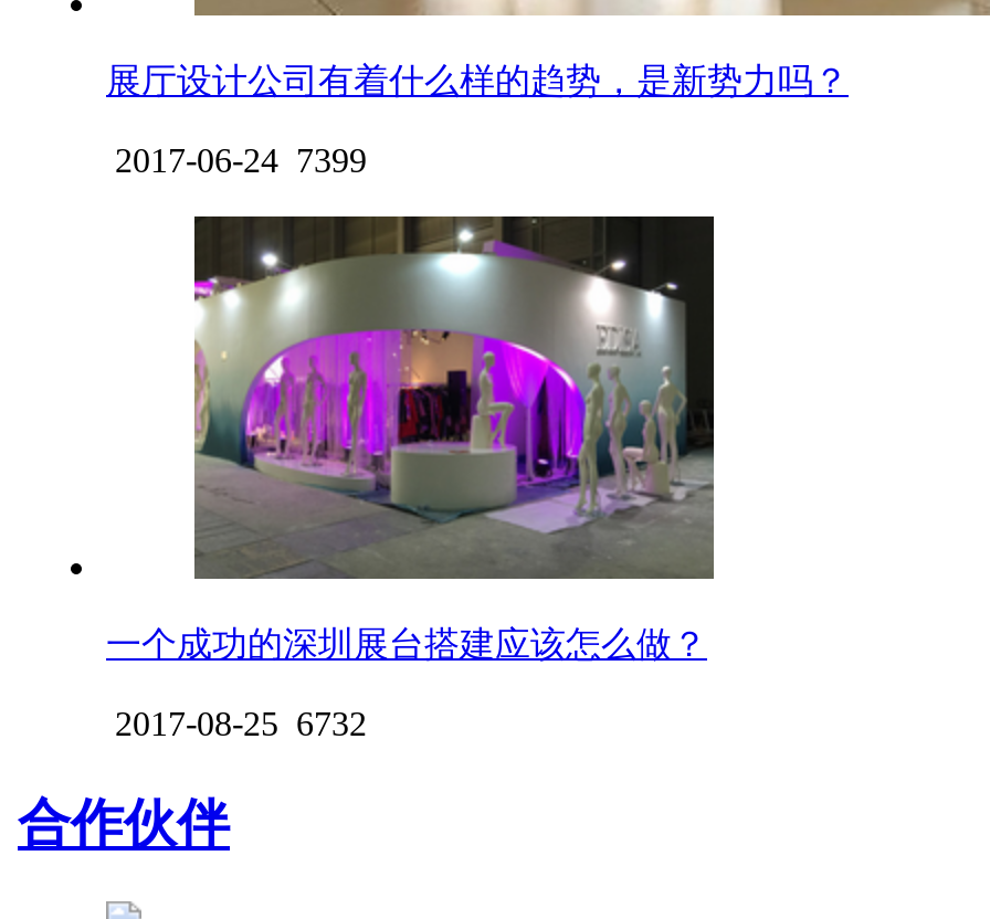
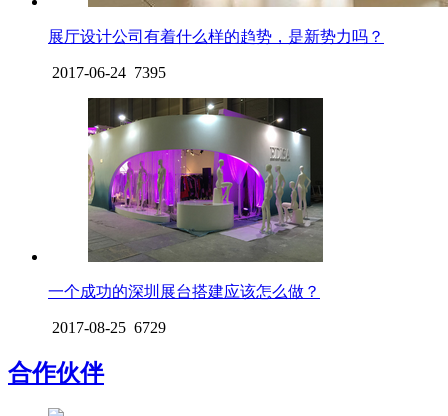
[106,141,367,178] 2017-06-24 7399 -> [48,64,166,81] 2017-06-24 7395
[106,704,367,741] 2017-08-25 6732 -> [48,319,166,336] 2017-08-25 6729

